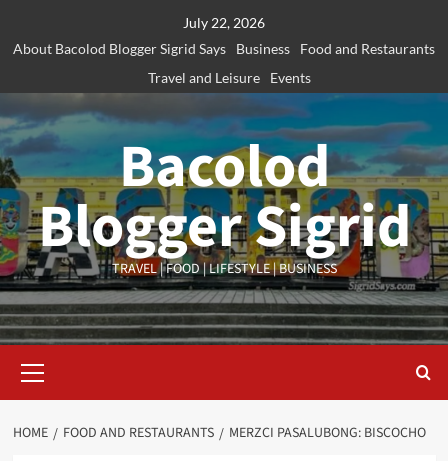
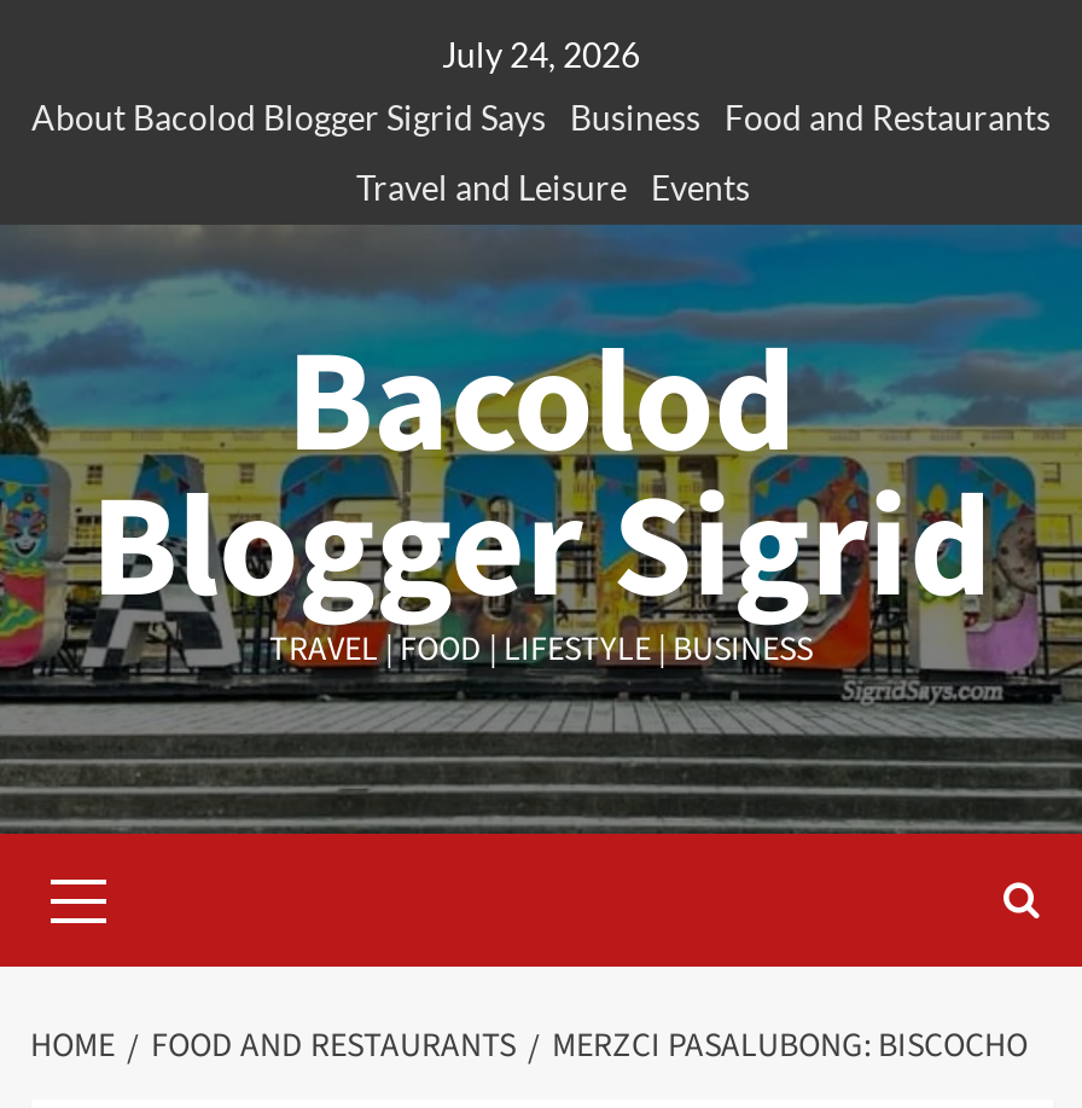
[183,14,265,31] July 22, 2026 -> [442,34,640,75] July 24, 2026

